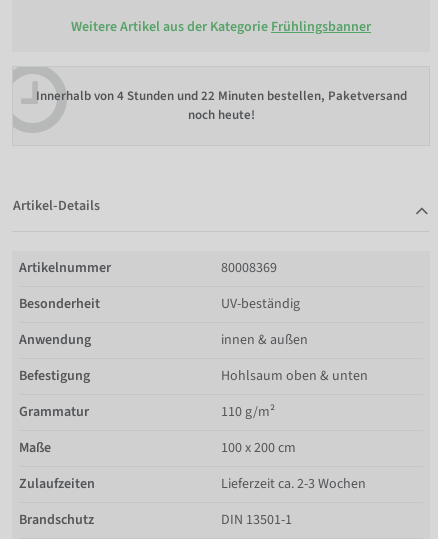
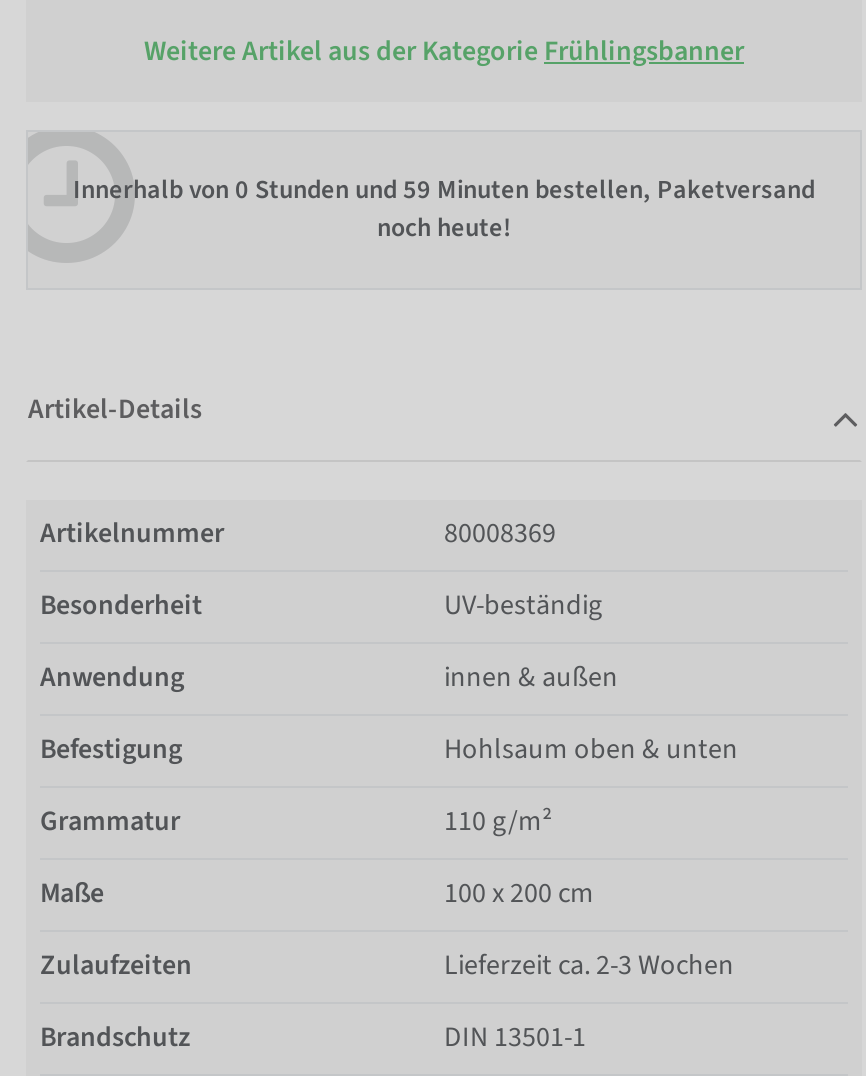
[35,87,406,105] Innerhalb von 4 Stunden und 22 Minuten bestellen, Paketversand -> [73,172,815,208] Innerhalb von 0 Stunden und 59 Minuten bestellen, Paketversand

